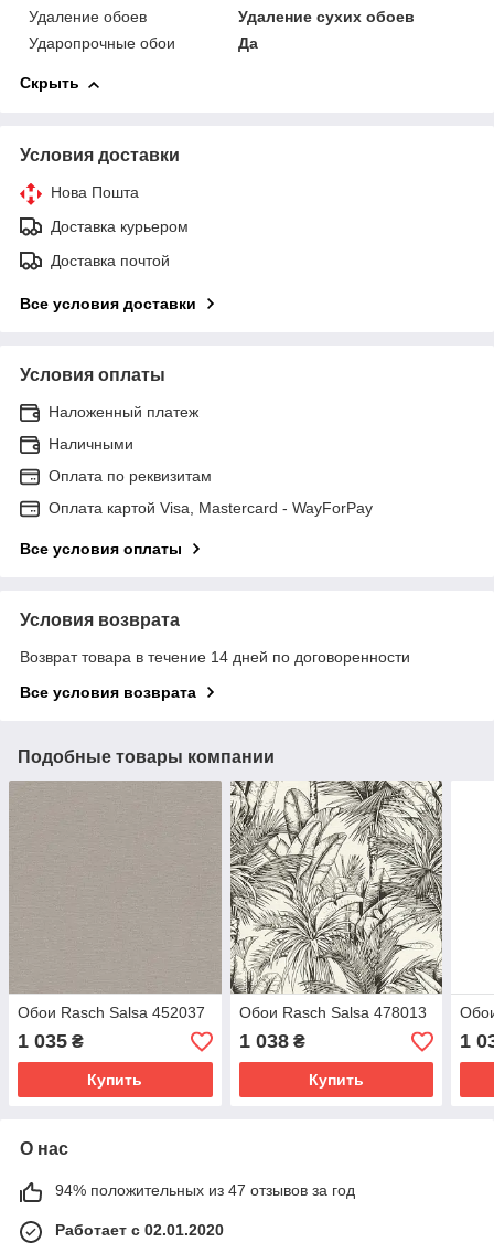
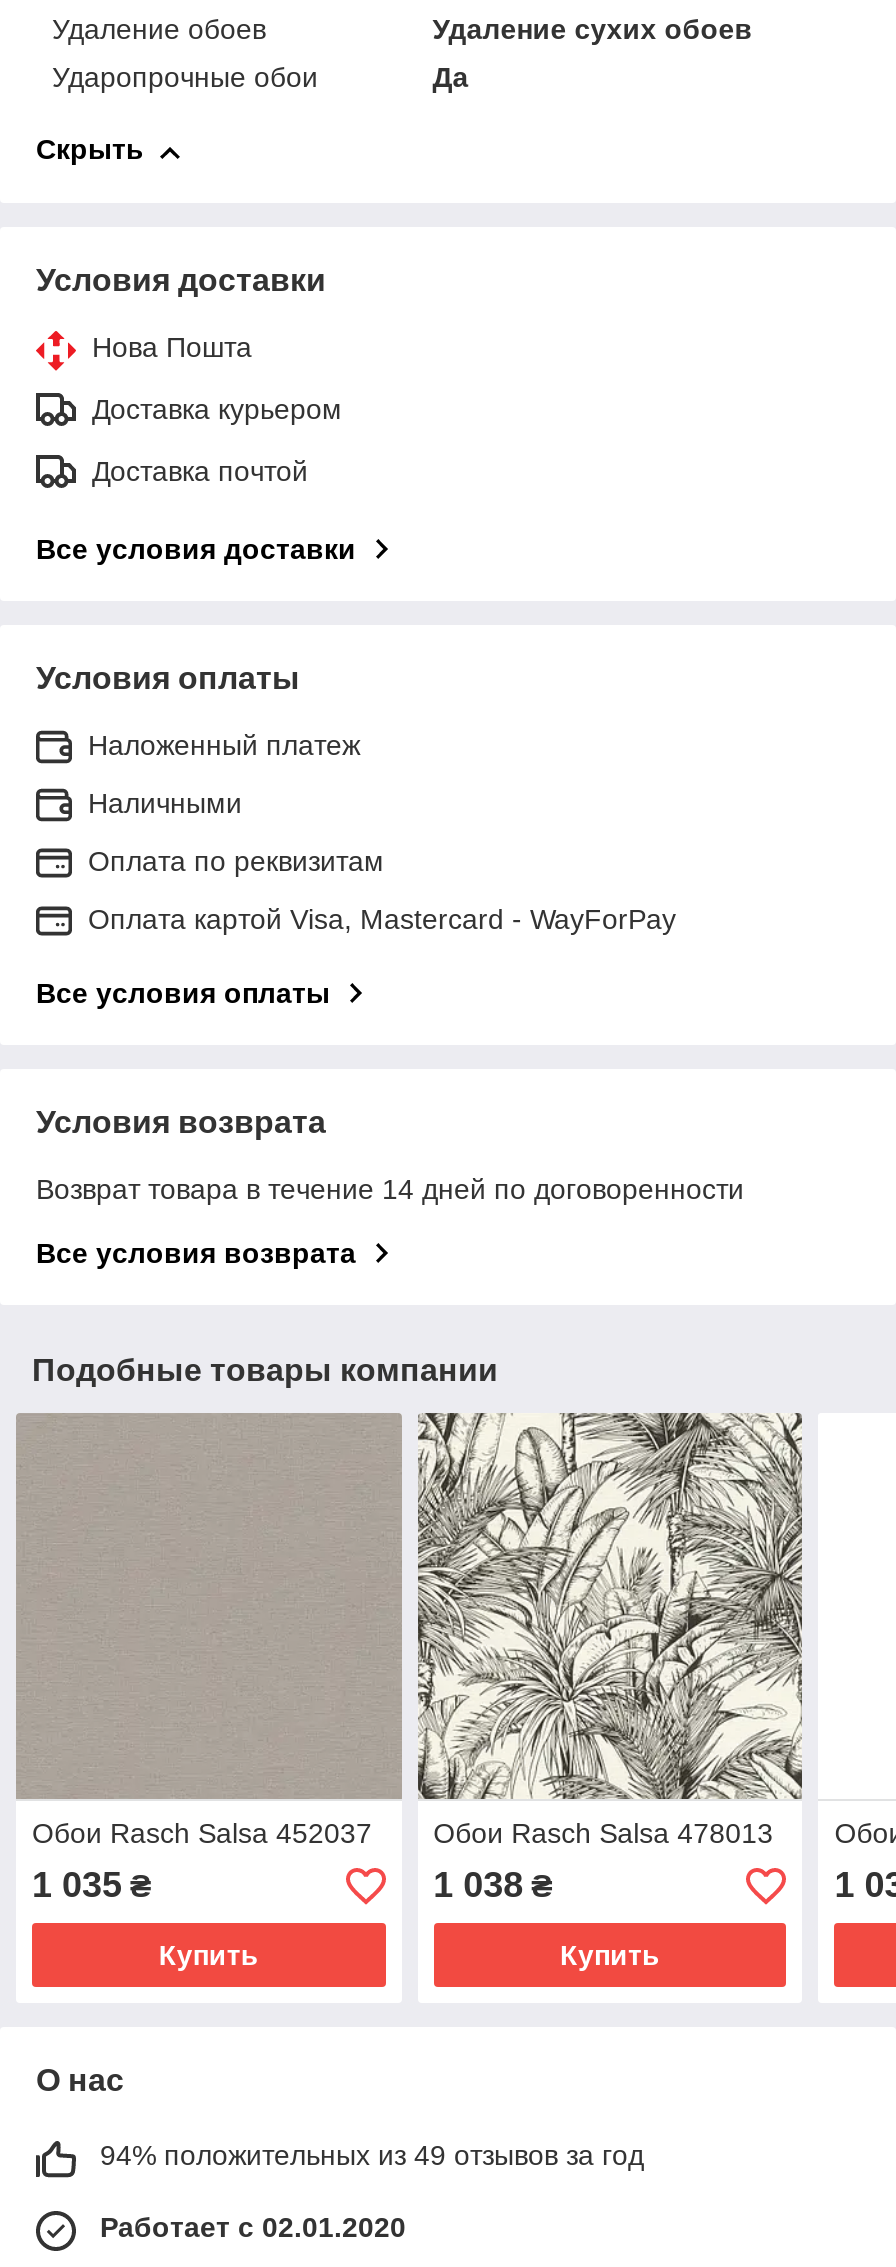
[55,1181,355,1199] 94% положительных из 47 отзывов за год -> [100,2139,644,2171] 94% положительных из 49 отзывов за год

